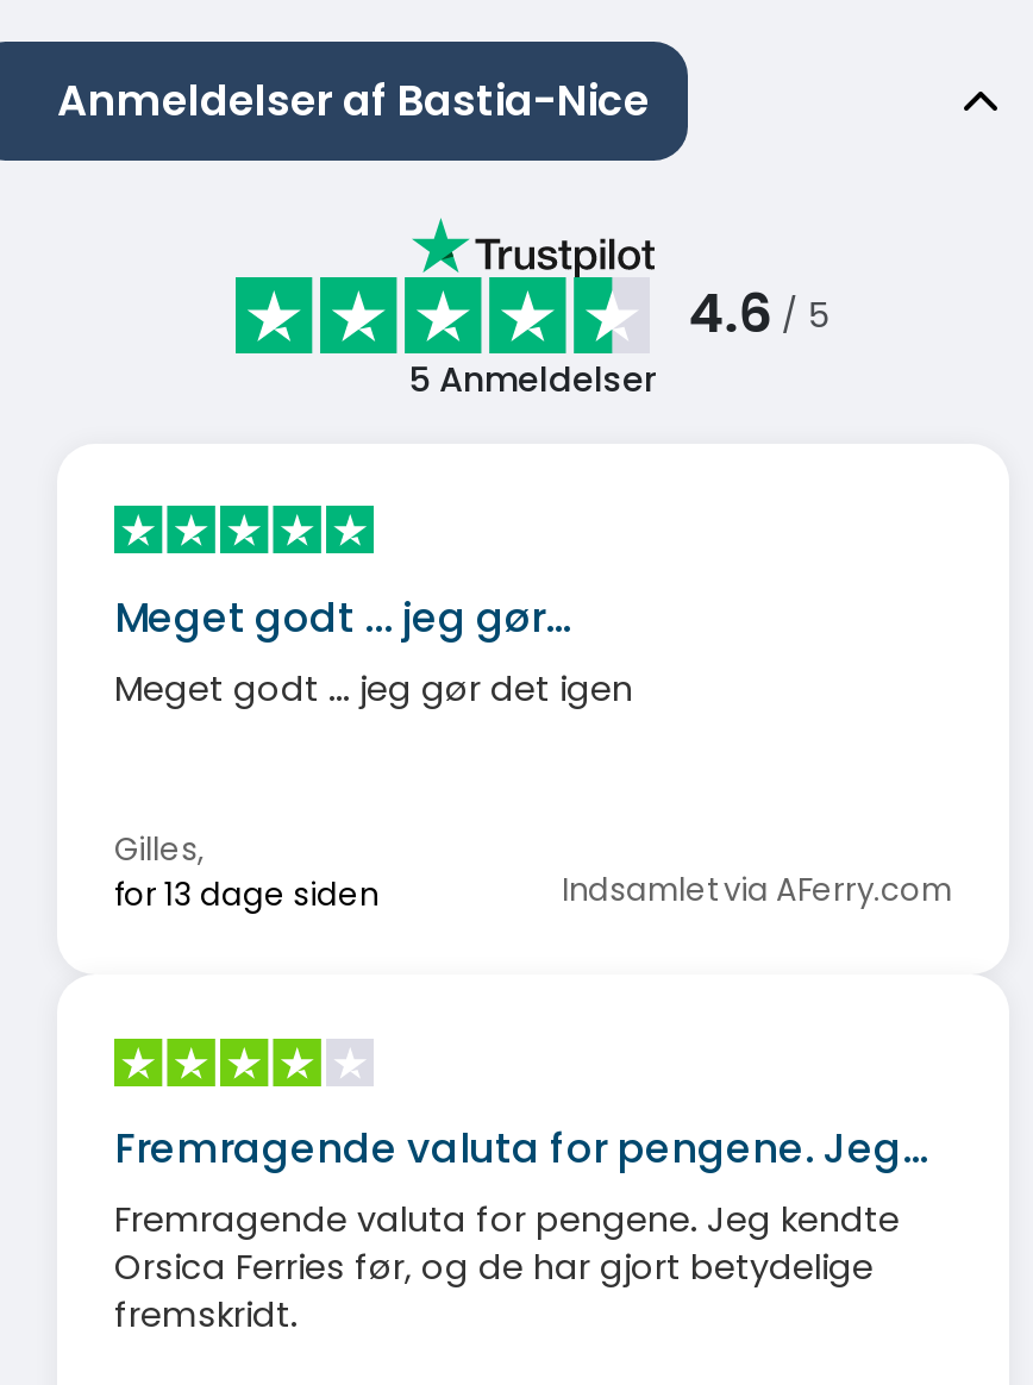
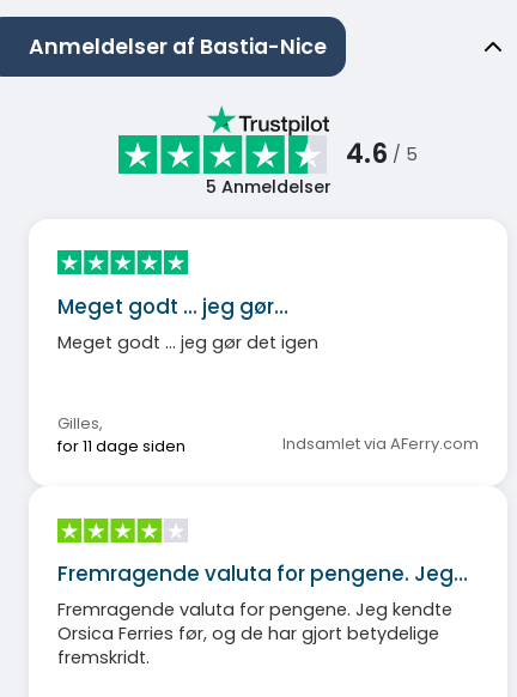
[114,872,378,917] for 13 dage siden -> [57,435,185,457] for 11 dage siden

